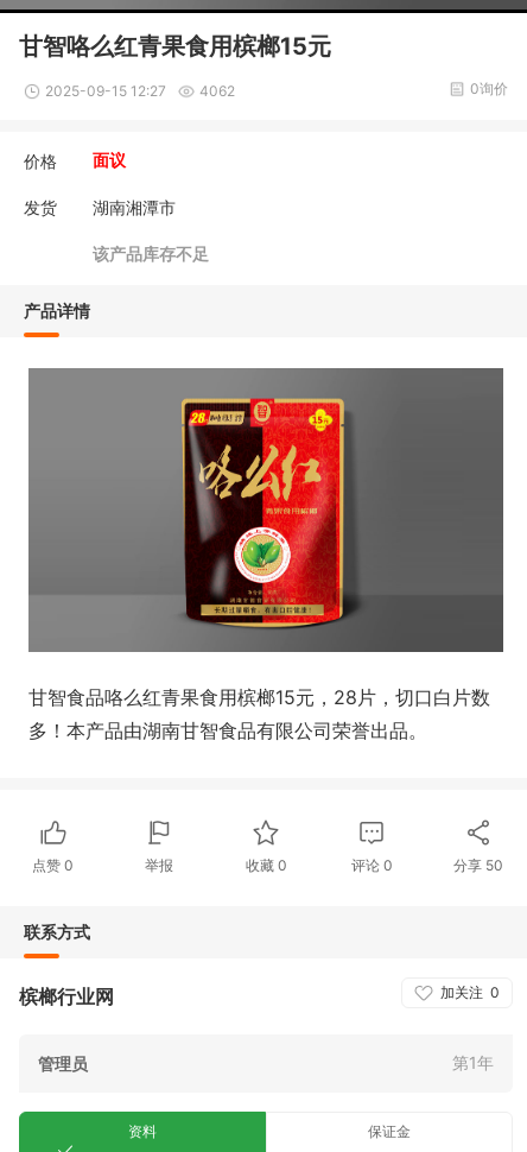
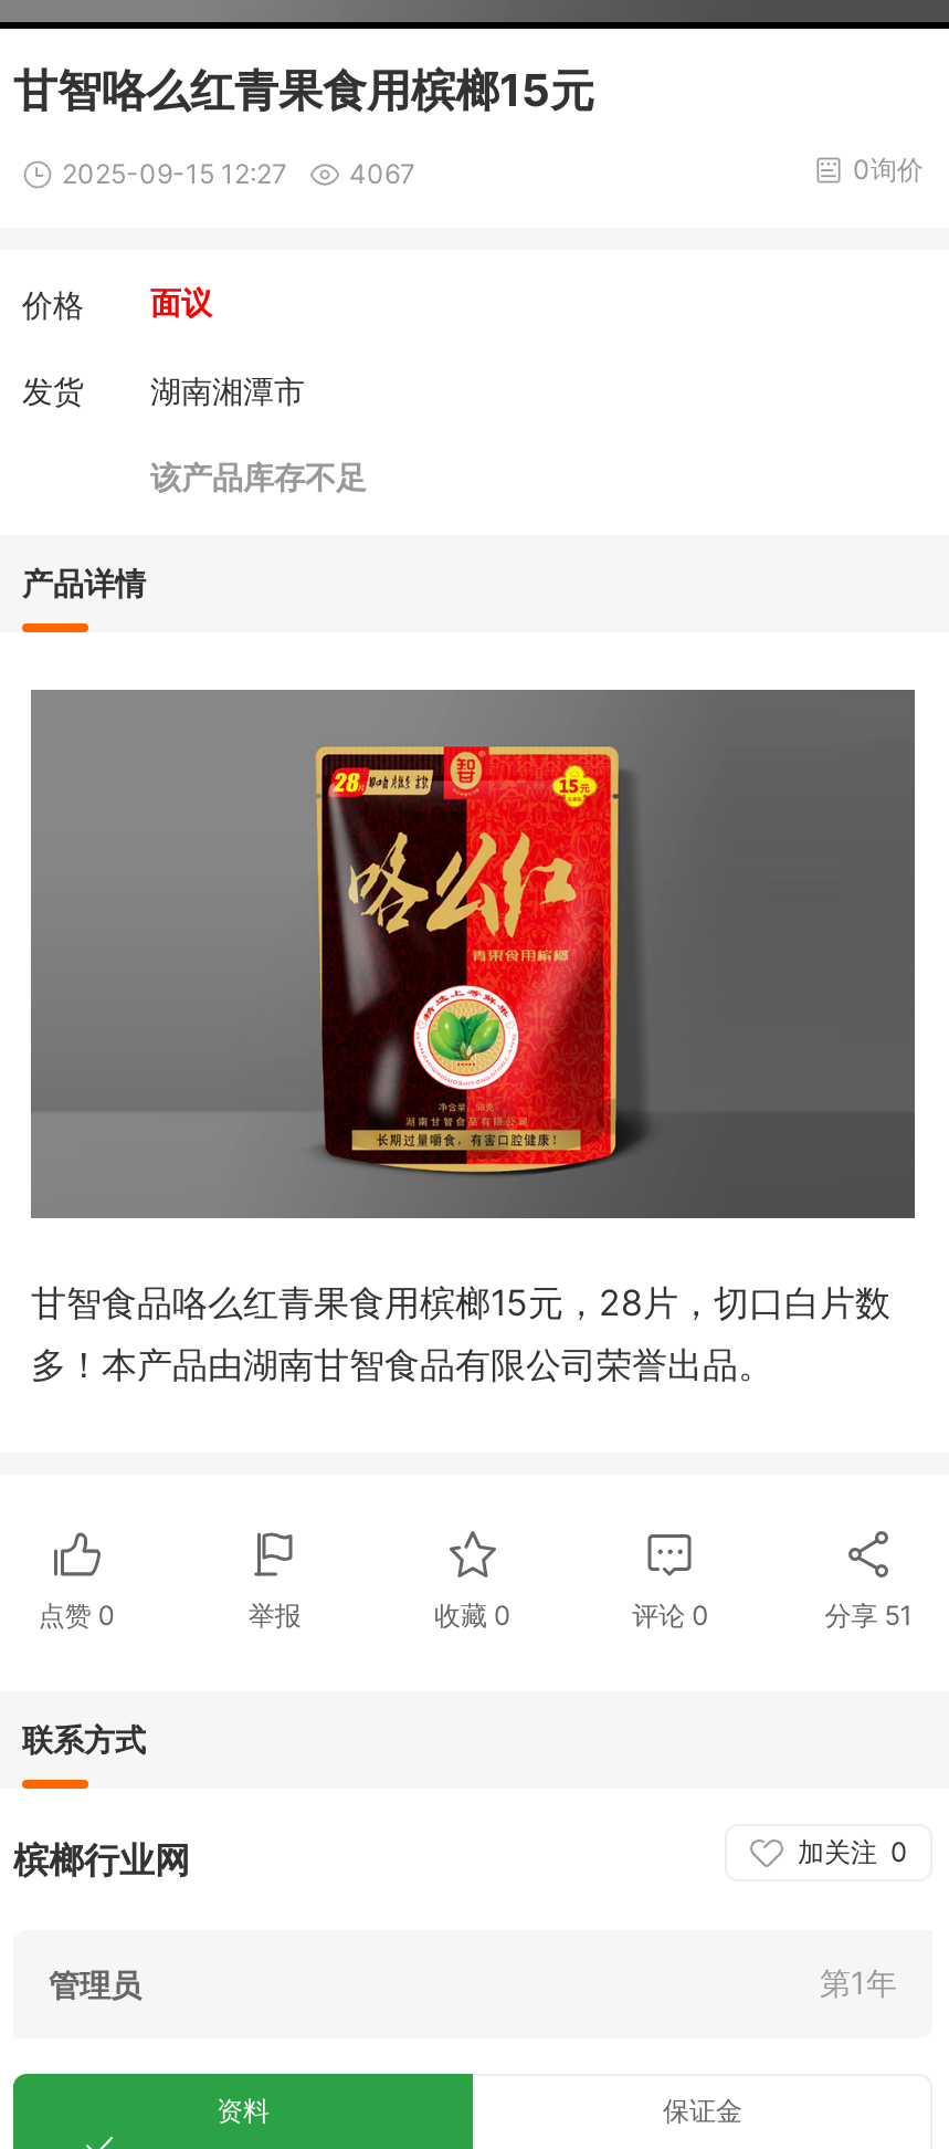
[45,82,235,100] 2025-09-15 12:27 4062 -> [62,157,415,190] 2025-09-15 12:27 4067
[454,857,503,874] 分享50 -> [825,1599,913,1632] 分享51

